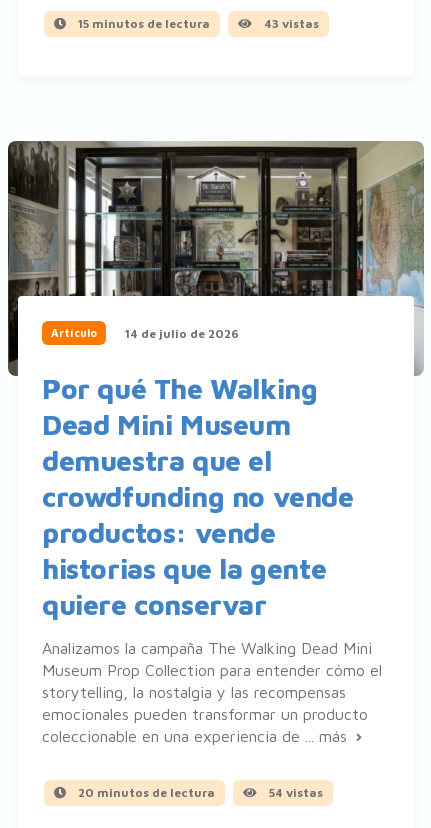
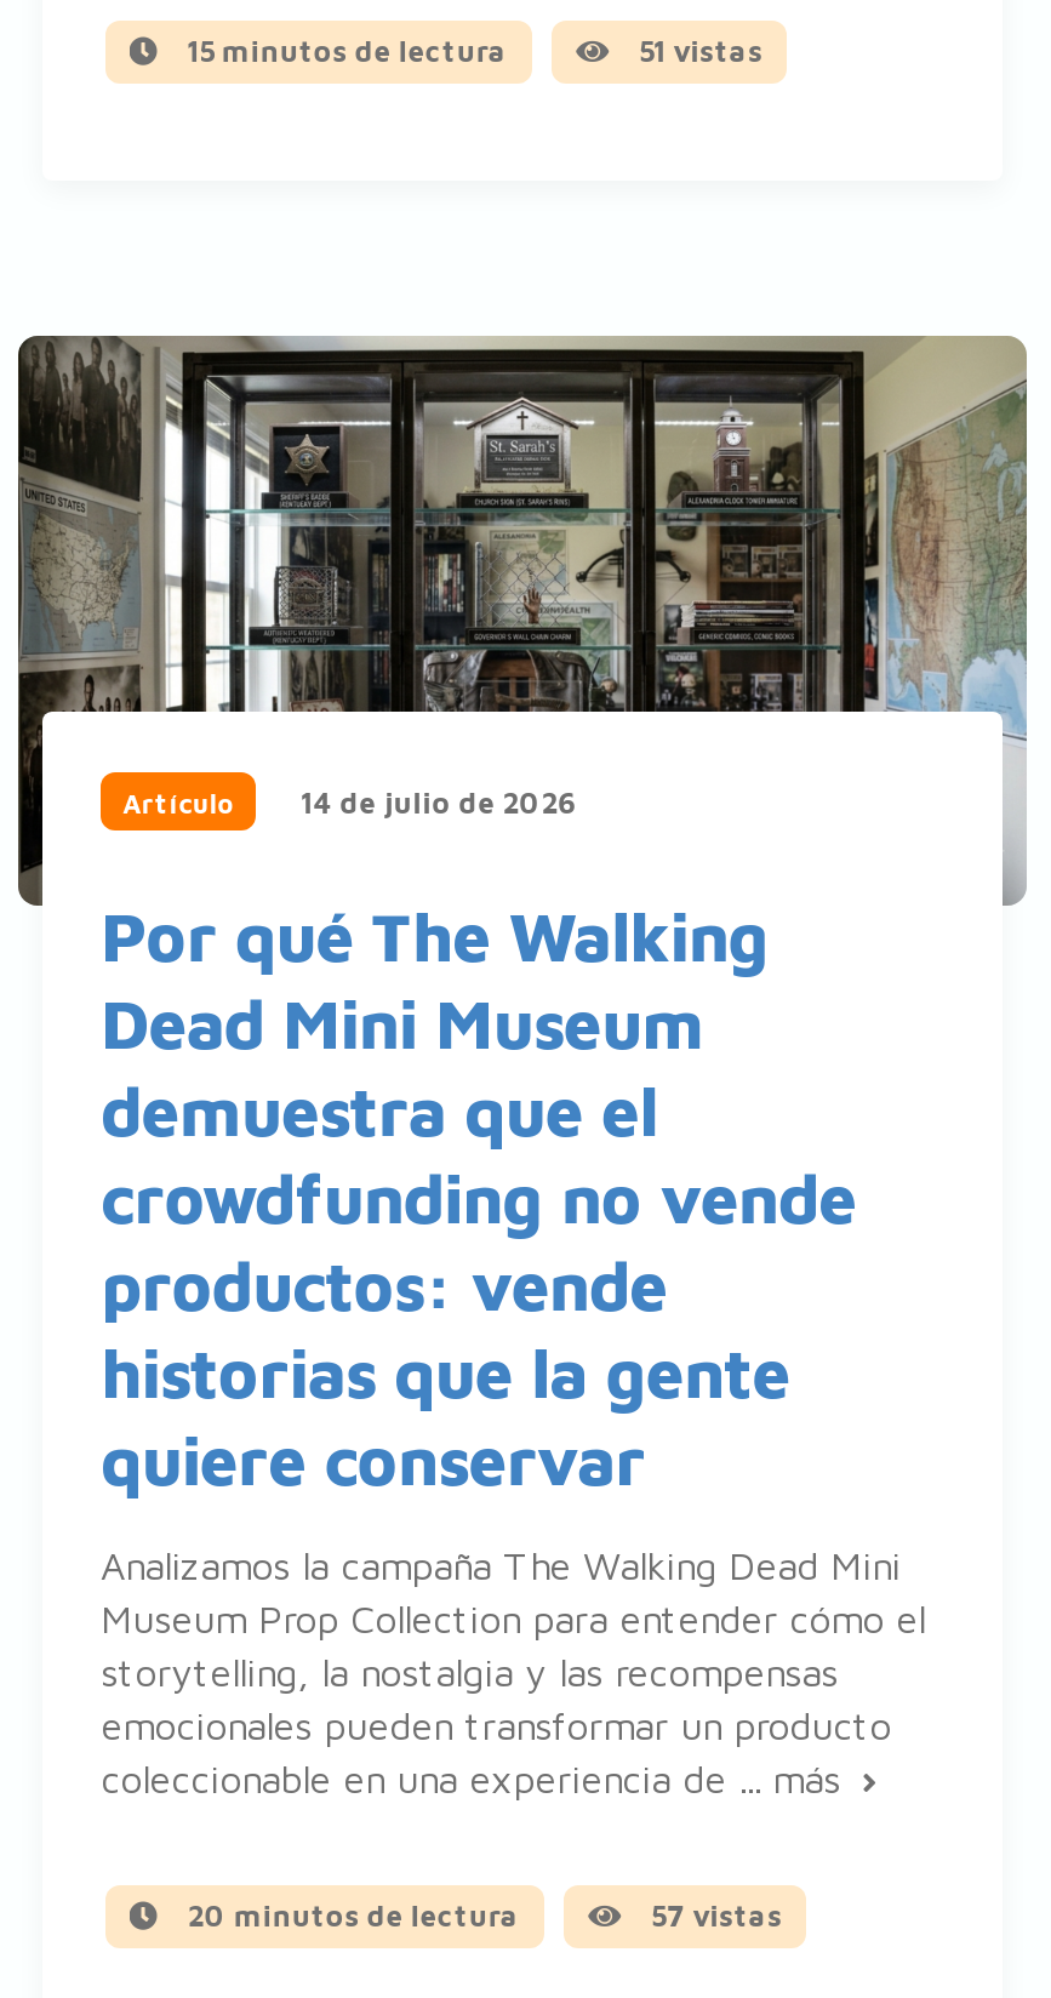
[261,16,319,31] 43 vistas -> [632,33,763,70] 51 vistas
[266,785,323,800] 54 vistas -> [644,1896,782,1933] 57 vistas

